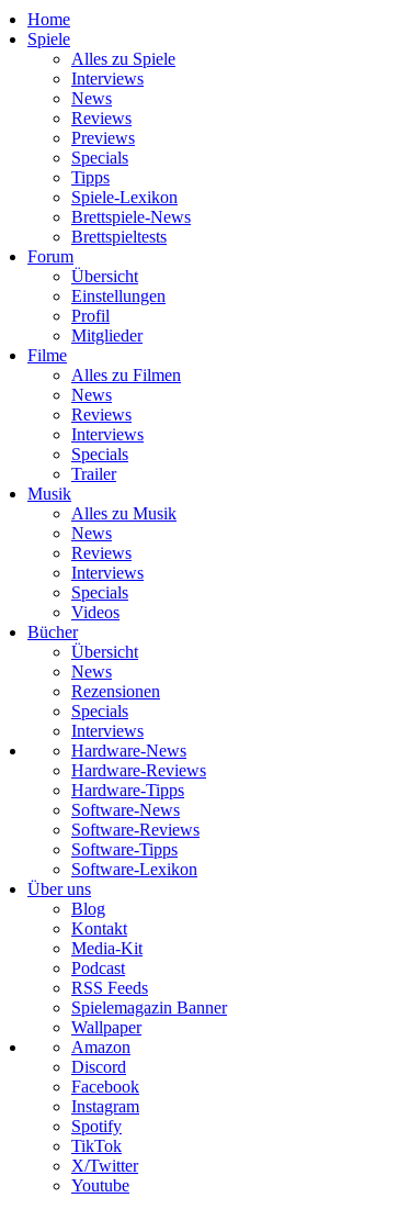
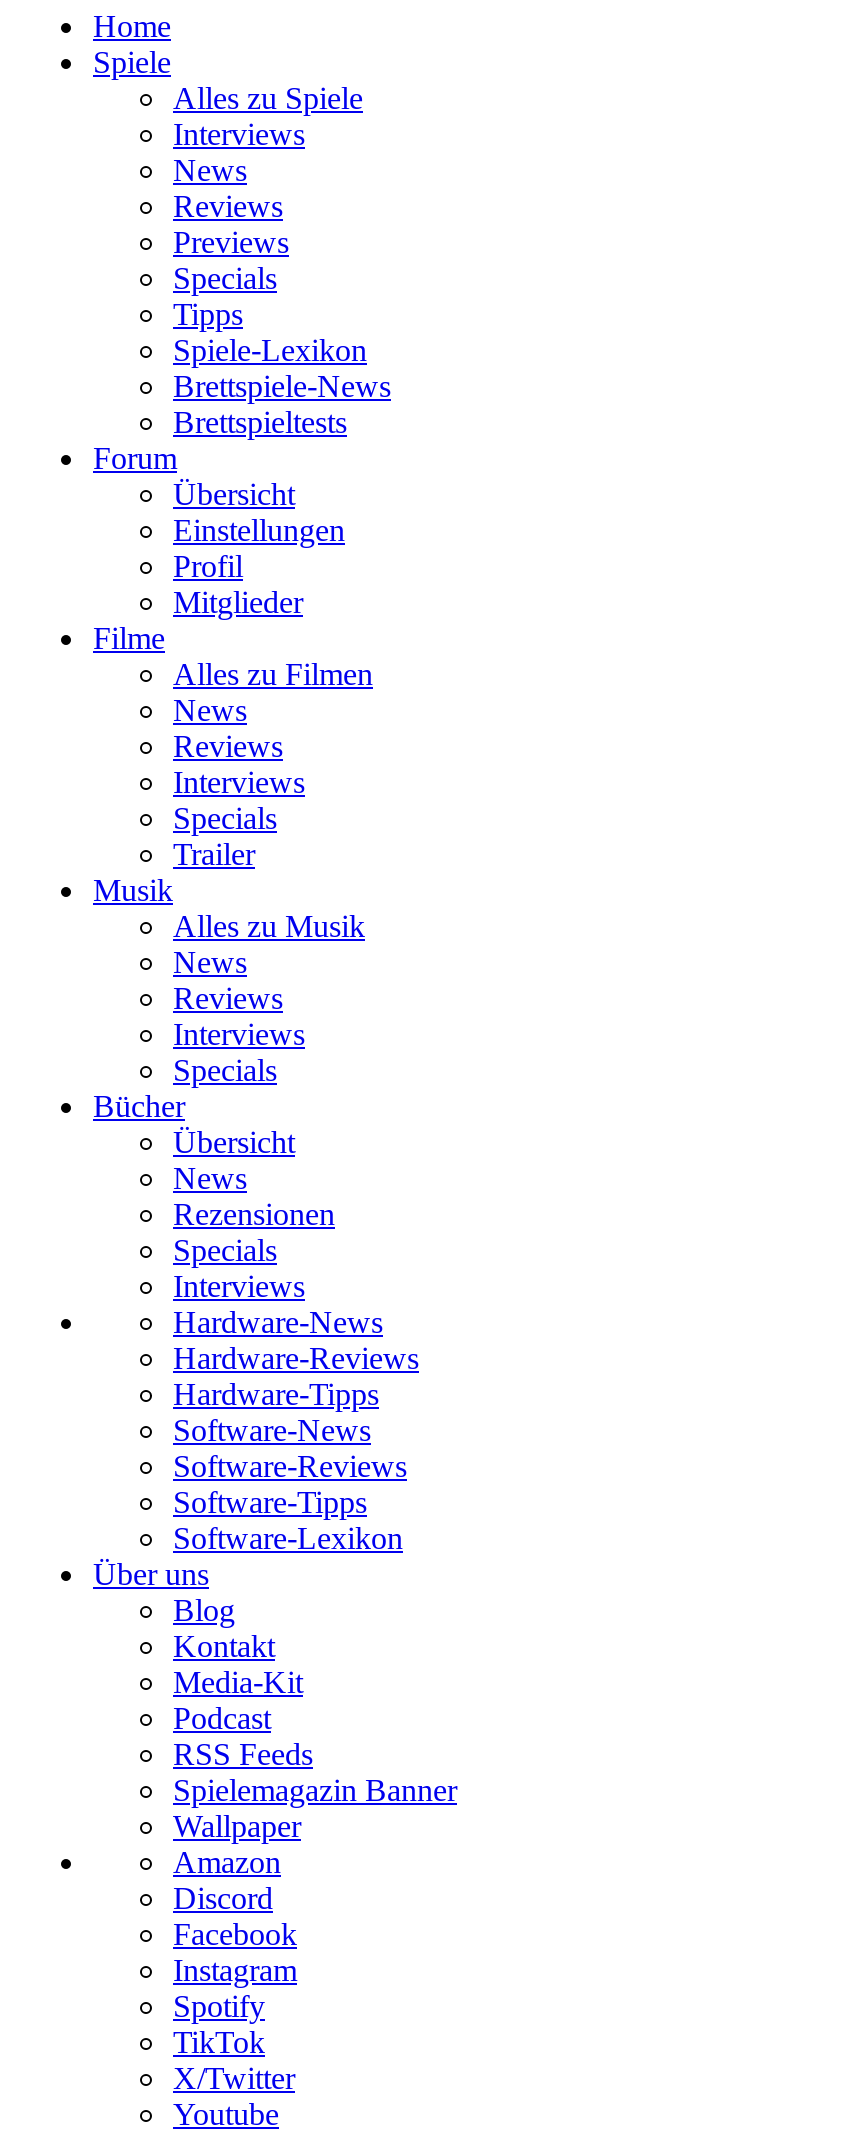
[71,603,120,622] Videos -> none

